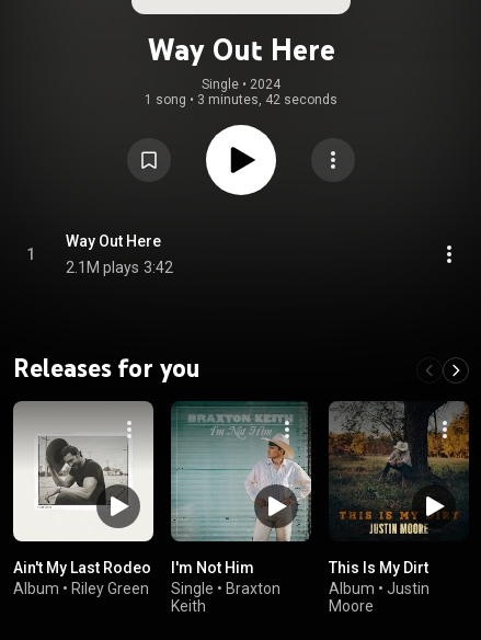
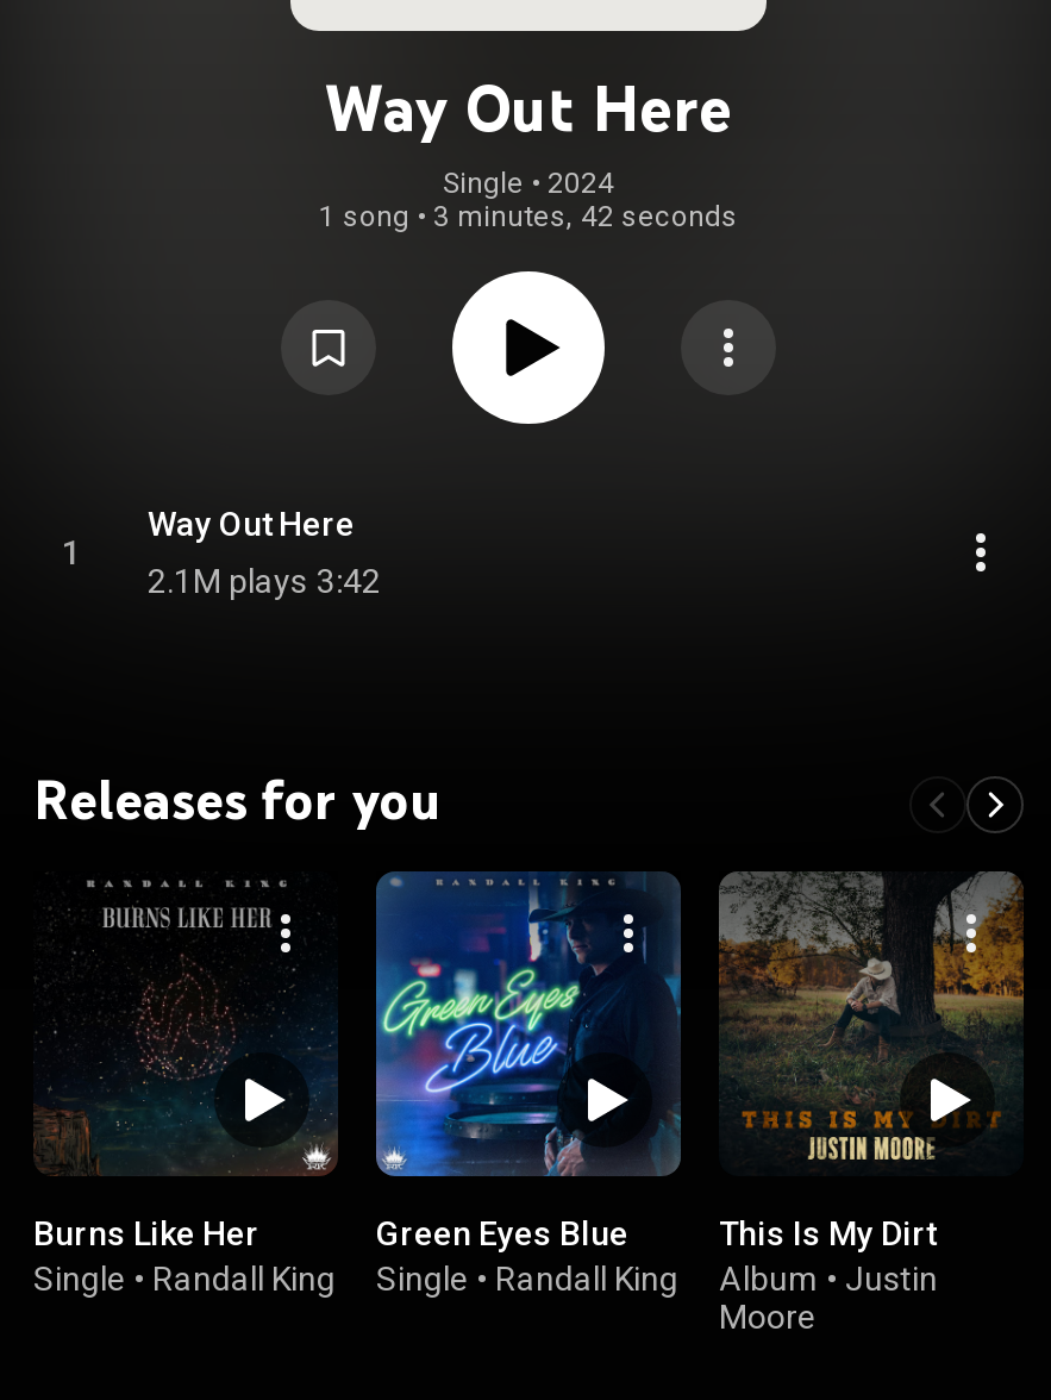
[12,400,154,597] [image] | Ain't My Last Rodeo | Album • Riley Green -> [33,871,338,1298] [image] | Burns Like Her | Single • Randall King
[171,402,312,615] [image] | I'm Not Him | Single • Braxton | Keith -> [376,874,681,1298] [image] | Green Eyes Blue | Single • Randall King

